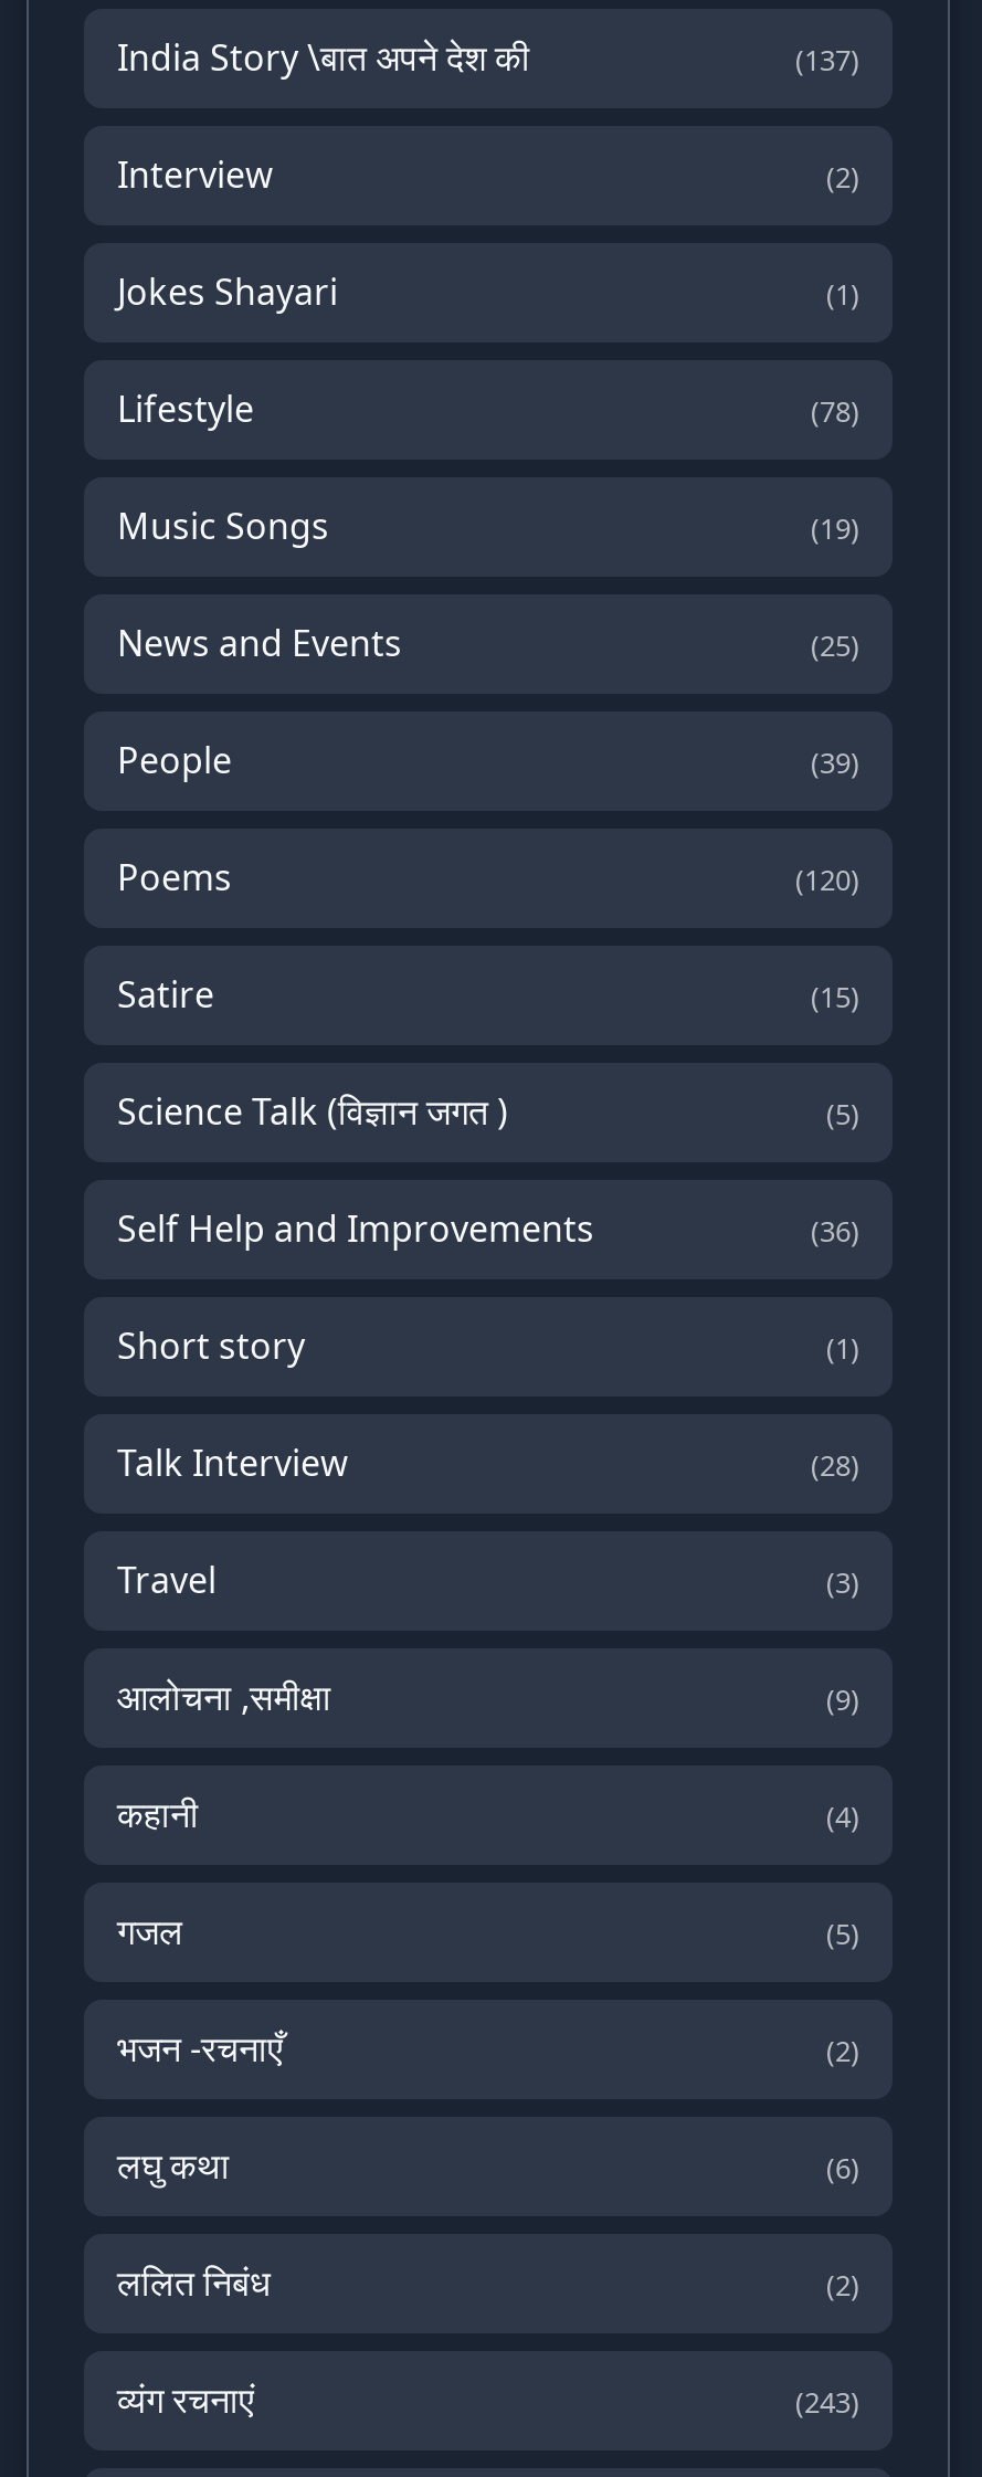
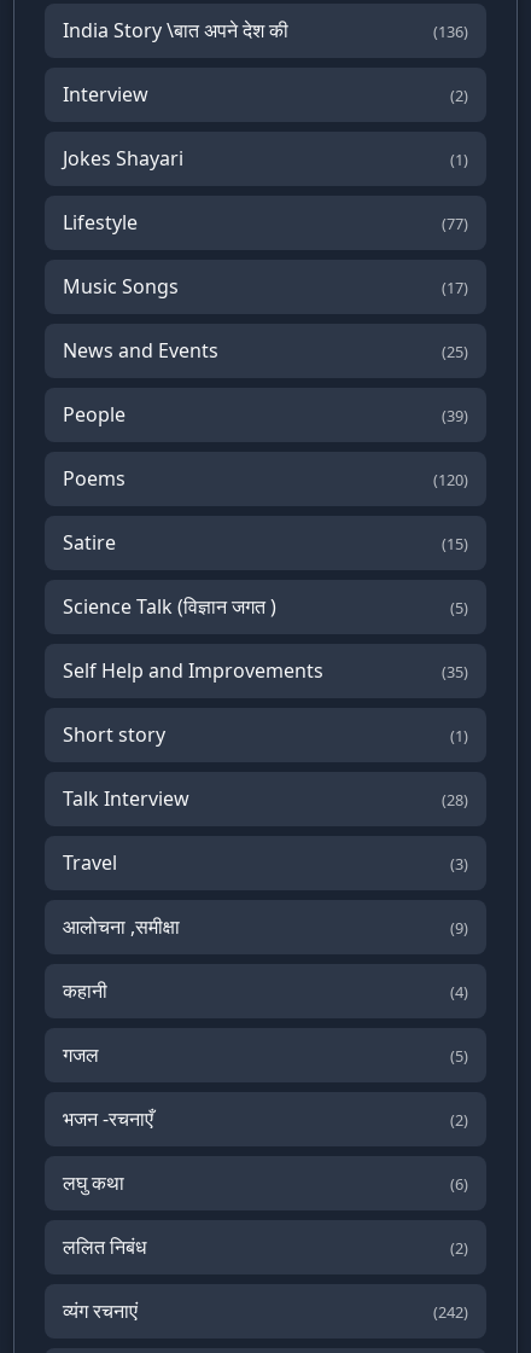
[795,39,859,78] (137) -> [433,20,468,42] (136)
[811,390,859,430] (78) -> [442,212,468,234] (77)
[811,507,859,547] (19) -> [442,276,468,298] (17)
[811,1210,859,1250] (36) -> [442,660,468,682] (35)
[795,2381,859,2421] (243) -> [433,1300,468,1322] (242)

